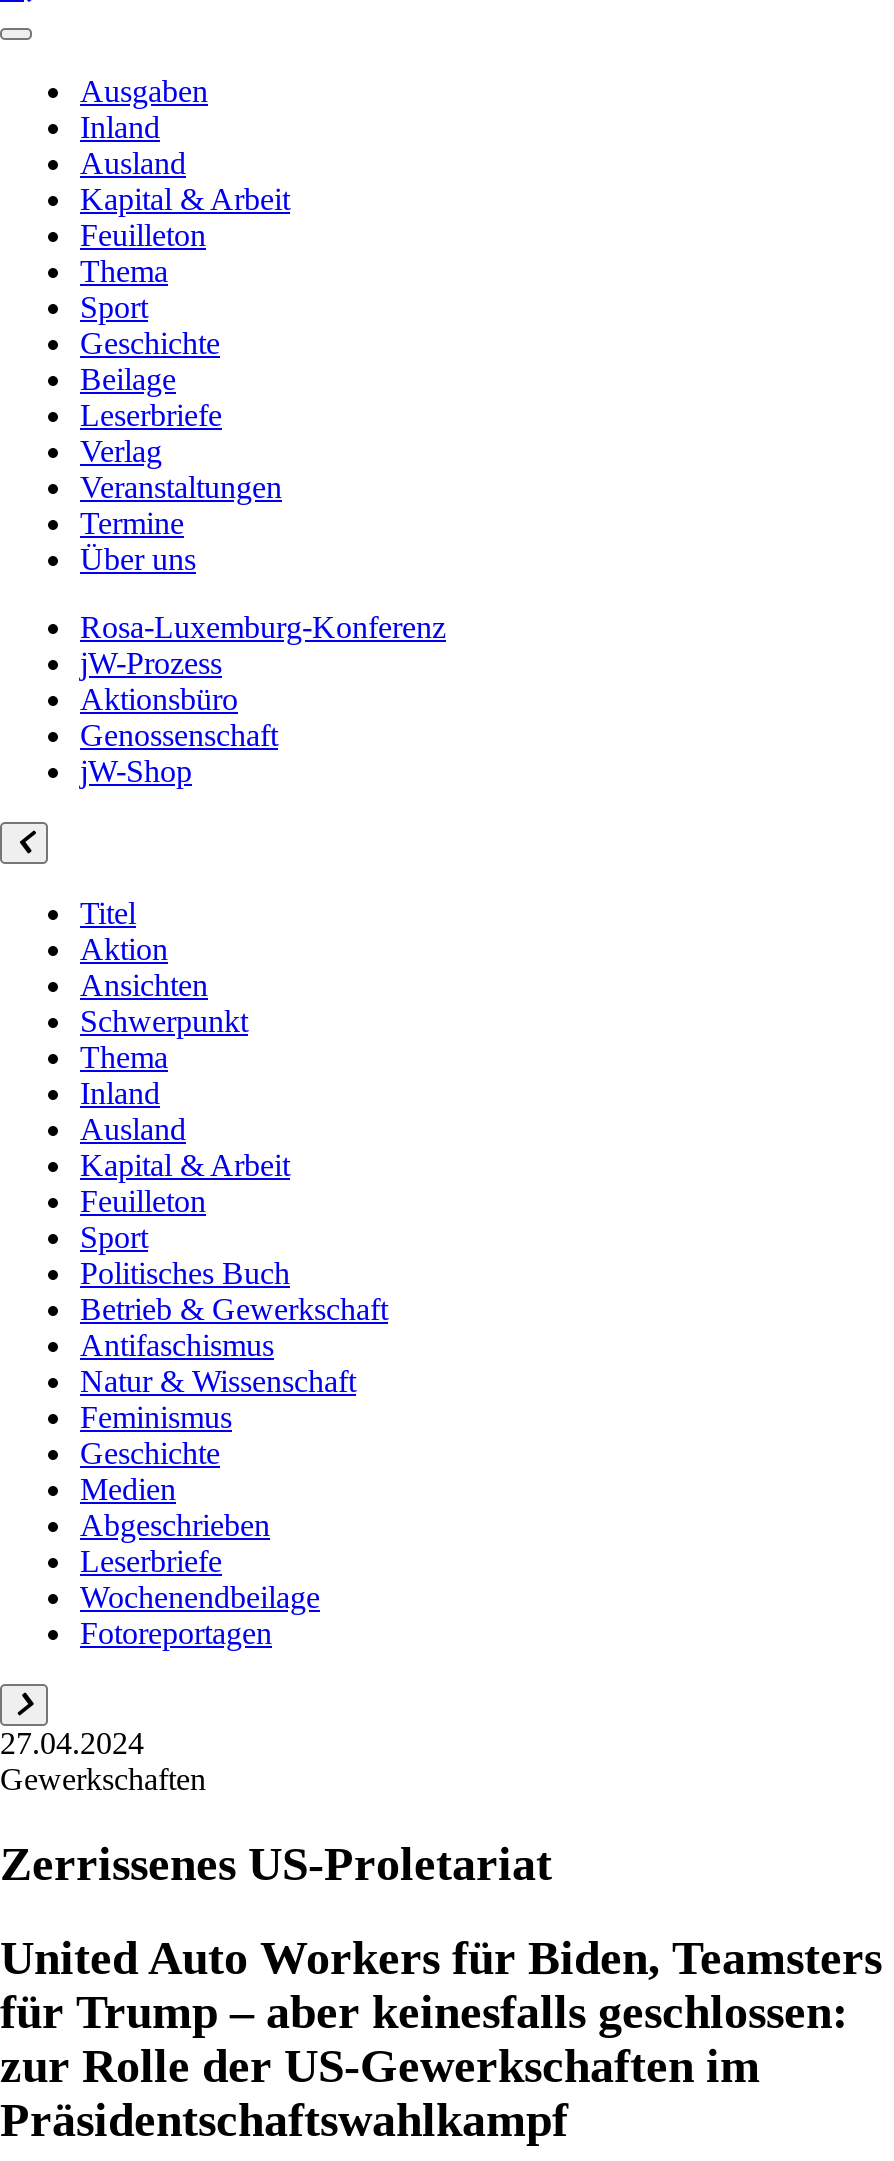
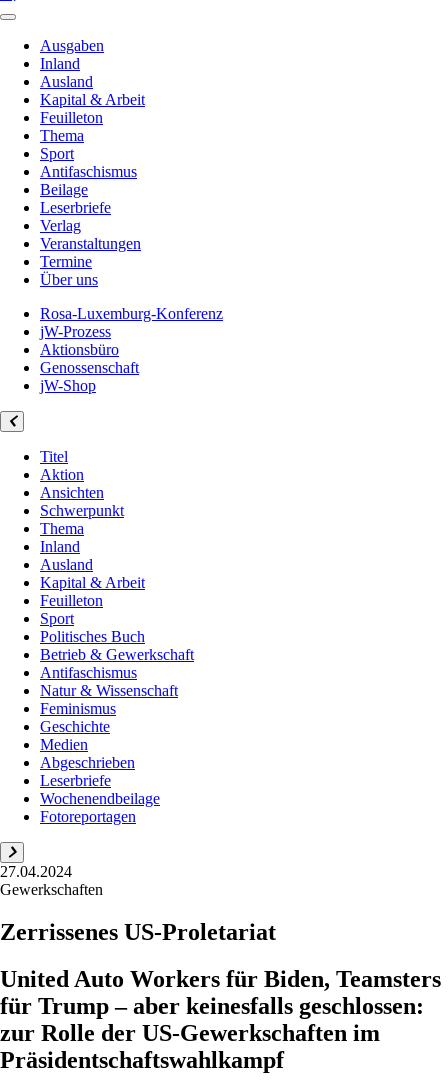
[80,326,220,360] Geschichte -> [40,163,137,180] Antifaschismus

